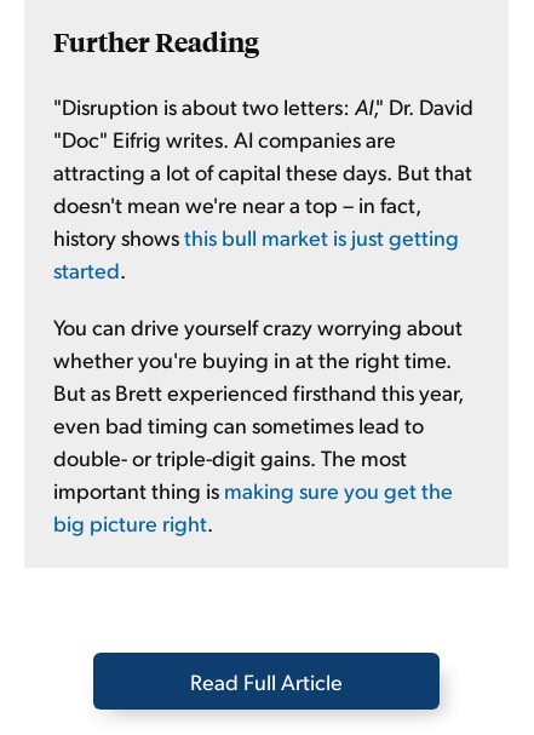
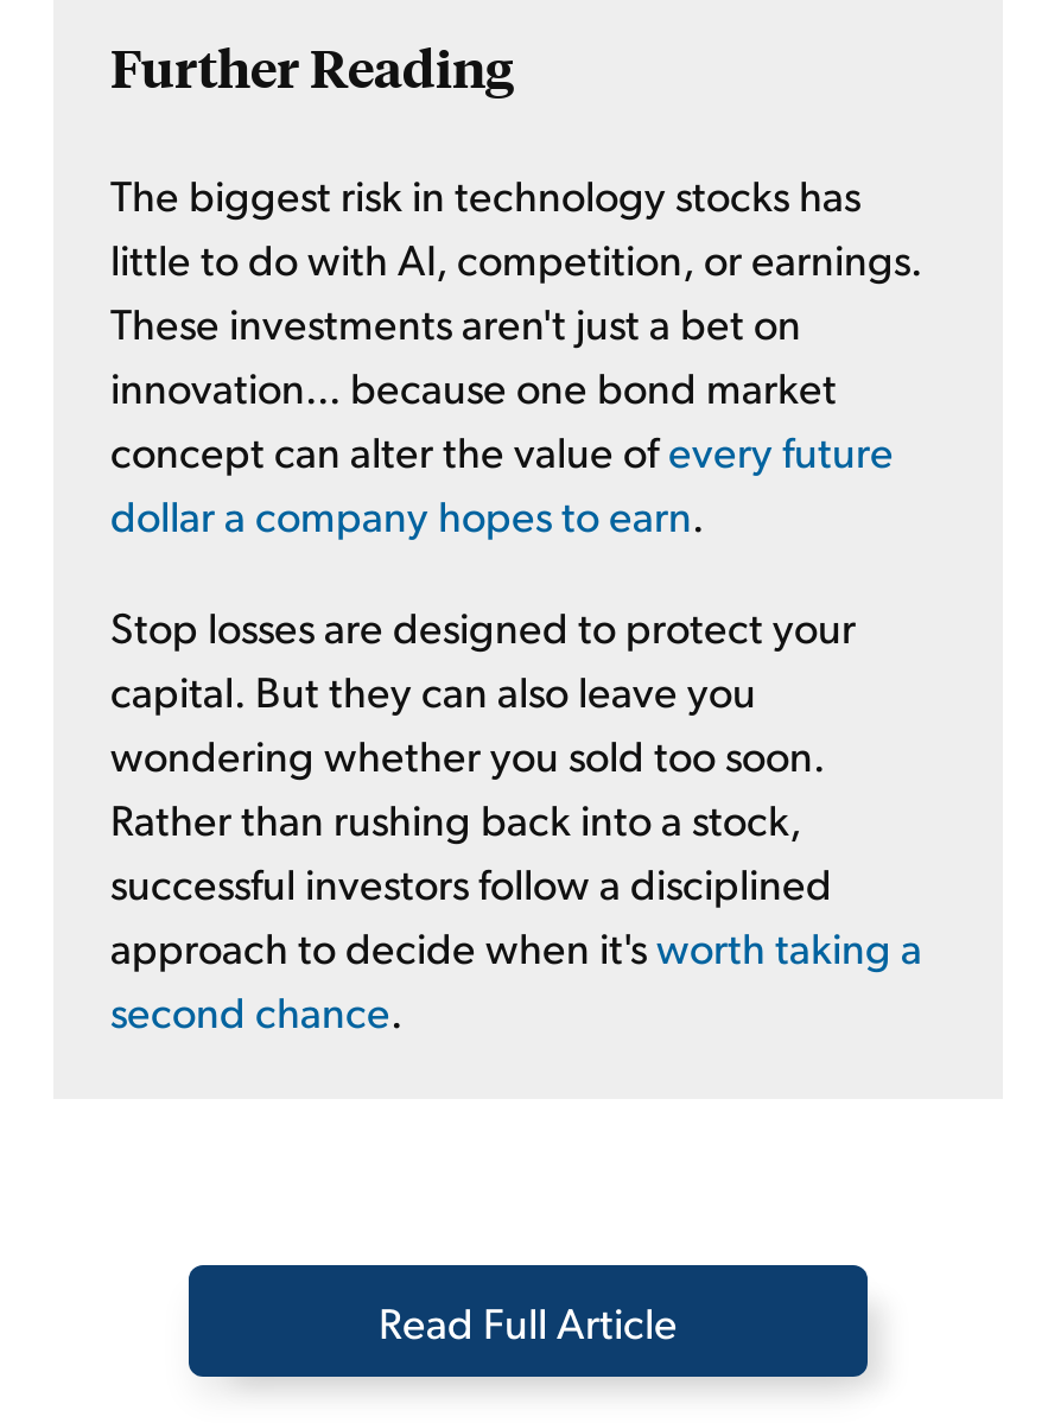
[53,93,473,284] "Disruption is about two letters: AI," Dr. David | "Doc" Eifrig writes. AI companies are | attracting a lot of capital these days. But that | doesn't mean we're near a top – in fact, | history shows this bull market is just getting | started. -> [110,167,922,542] The biggest risk in technology stocks has | little to do with AI, competition, or earnings. | These investments aren't just a bet on | innovation... because one bond market | concept can alter the value of every future | dollar a company hopes to earn.
[53,313,464,537] You can drive yourself crazy worrying about | whether you're buying in at the right time. | But as Brett experienced firsthand this year, | even bad timing can sometimes lead to | double- or triple-digit gains. The most | important thing is making sure you get the | big picture right. -> [110,599,922,1038] Stop losses are designed to protect your | capital. But they can also leave you | wondering whether you sold too soon. | Rather than rushing back into a stock, | successful investors follow a disciplined | approach to decide when it's worth taking a | second chance.

